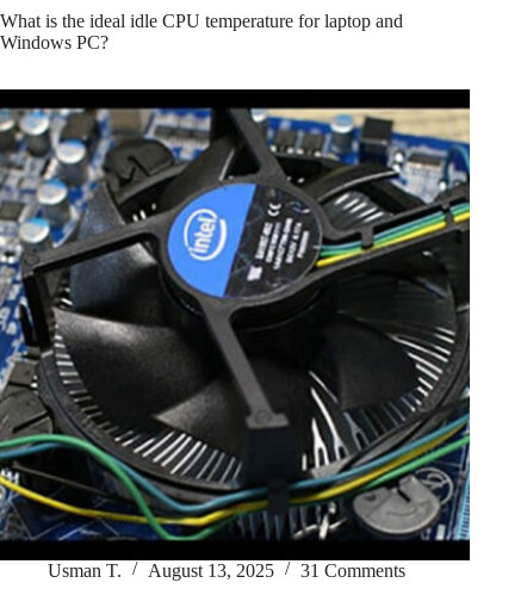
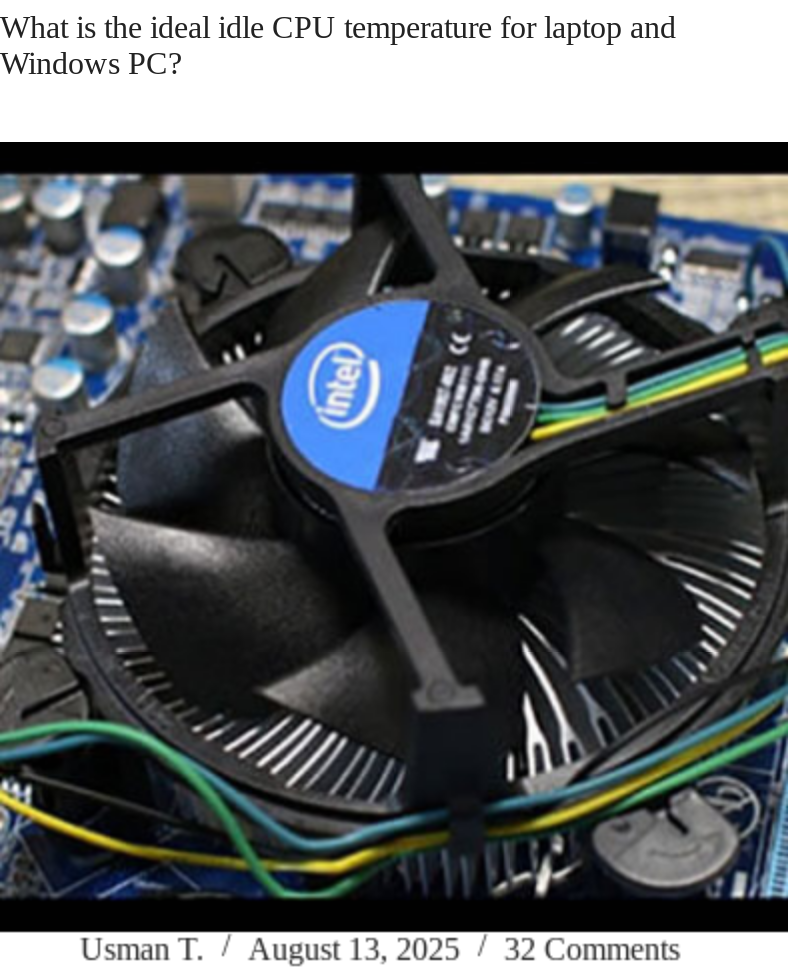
[48,560,405,580] Usman T. August 13, 2025 31 Comments -> [80,931,680,965] Usman T. August 13, 2025 32 Comments

